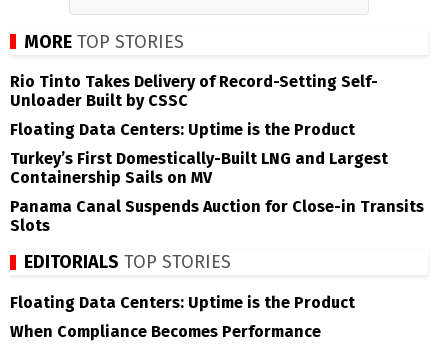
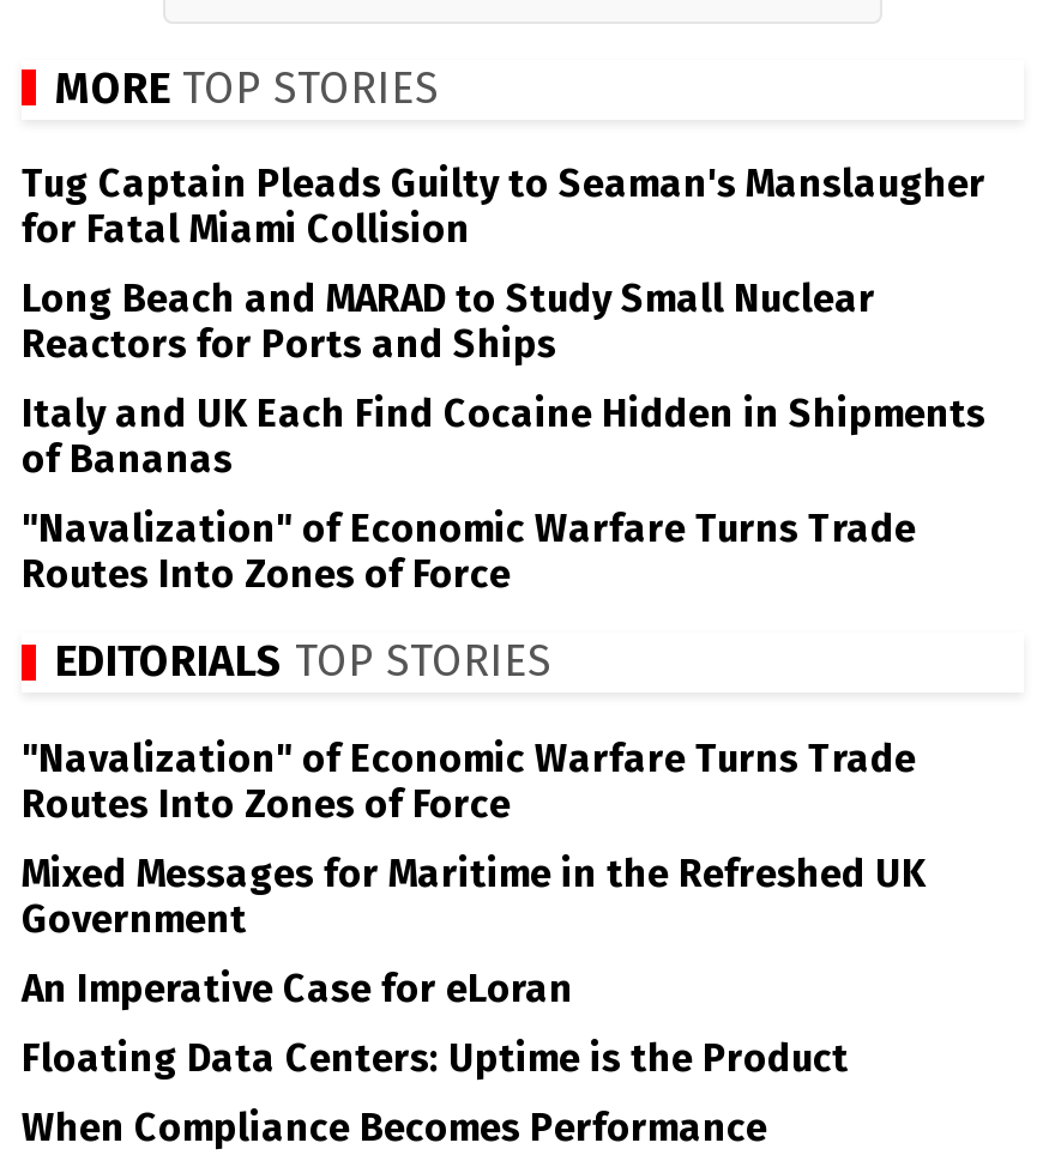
[10,72,378,110] Rio Tinto Takes Delivery of Record-Setting Self- | Unloader Built by CSSC -> [22,161,985,252] Tug Captain Pleads Guilty to Seaman's Manslaugher | for Fatal Miami Collision
[10,120,355,139] Floating Data Centers: Uptime is the Product -> [22,276,875,367] Long Beach and MARAD to Study Small Nuclear | Reactors for Ports and Ships
[10,149,388,187] Turkey’s First Domestically-Built LNG and Largest | Containership Sails on MV -> [22,391,985,482] Italy and UK Each Find Cocaine Hidden in Shipments | of Bananas
[10,197,424,235] Panama Canal Suspends Auction for Close-in Transits | Slots -> [22,506,916,597] "Navalization" of Economic Warfare Turns Trade | Routes Into Zones of Force
none -> [22,735,926,1011] "Navalization" of Economic Warfare Turns Trade | Routes Into Zones of Force | Mixed Messages for Maritime in the Refreshed UK | Government | An Imperative Case for eLoran

